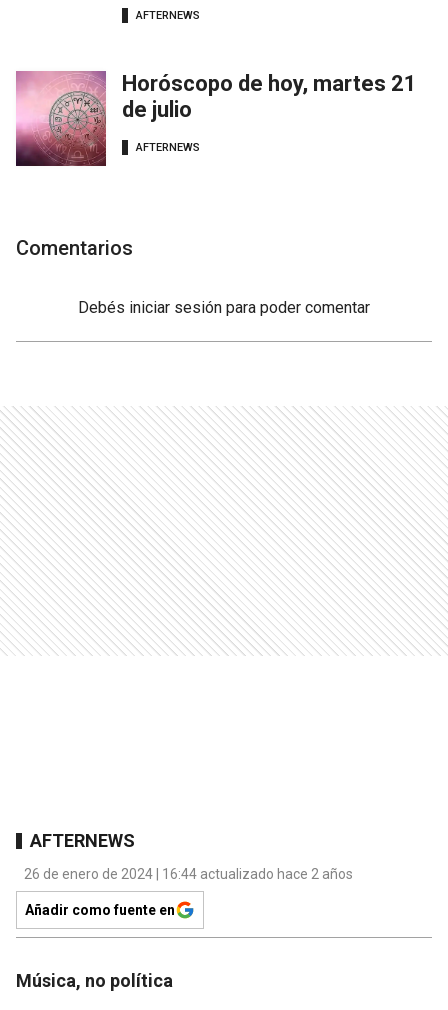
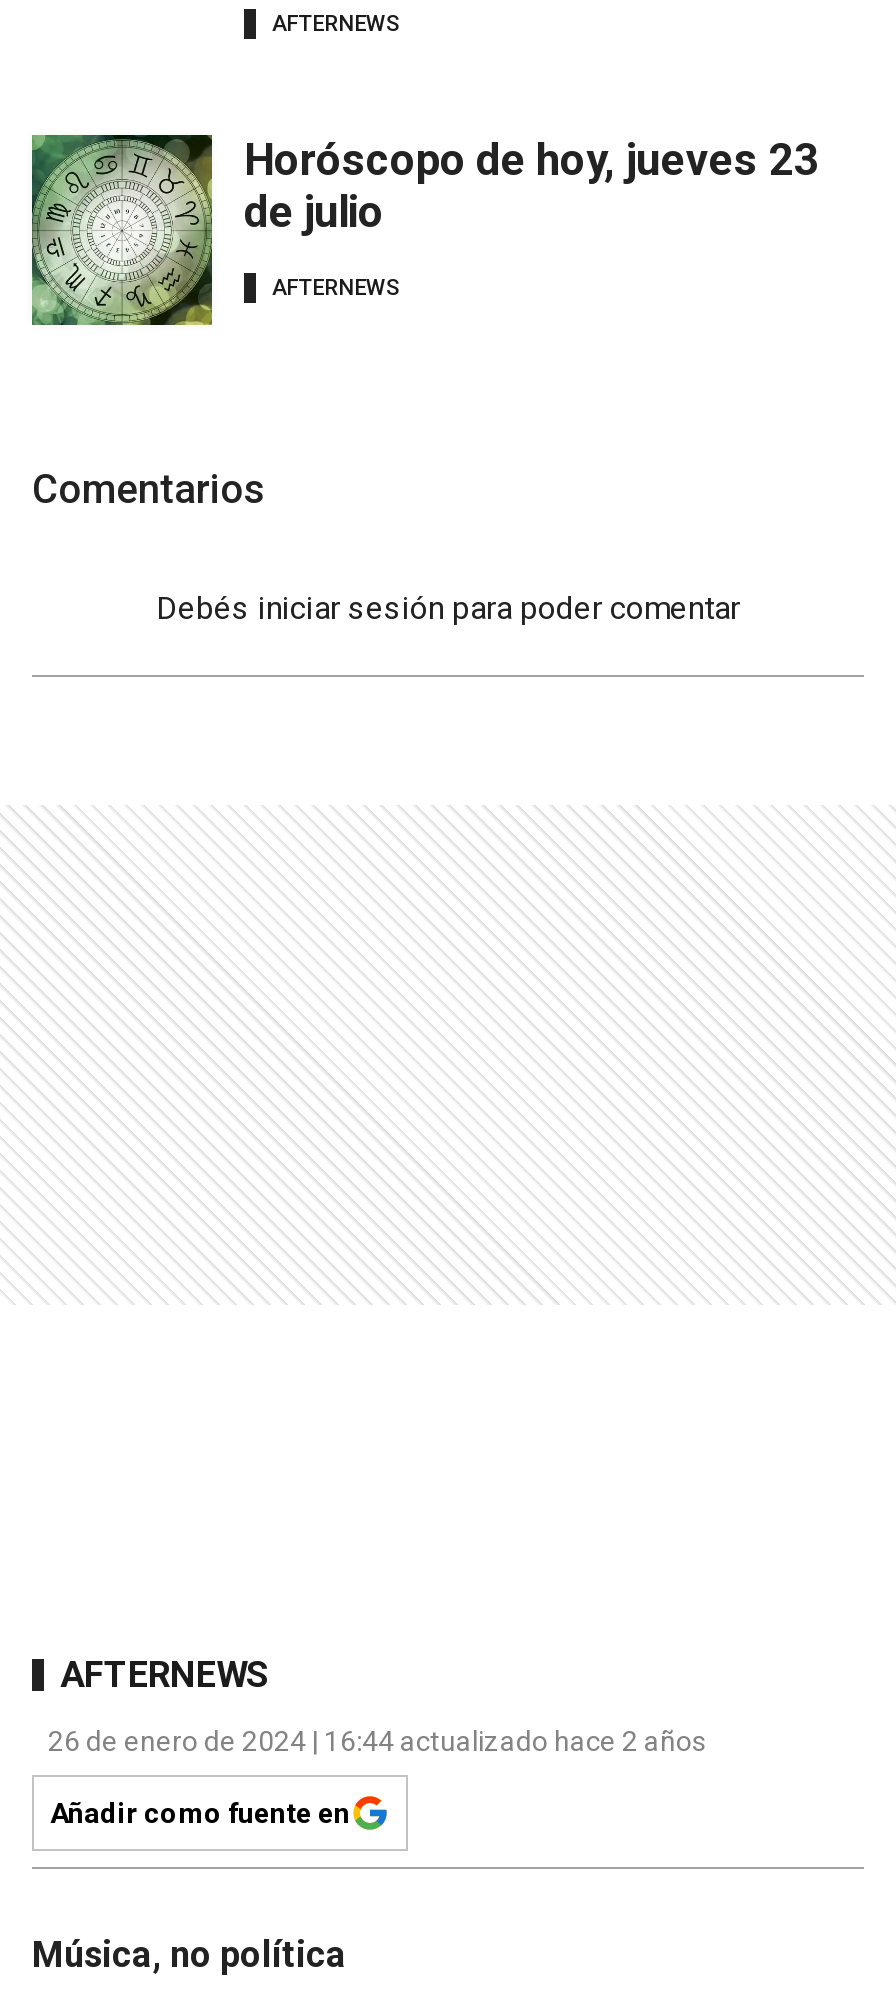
[15,70,417,167] [image] | Horóscopo de hoy, martes 21 -> [30,133,820,327] [image] | Horóscopo de hoy, jueves 23

